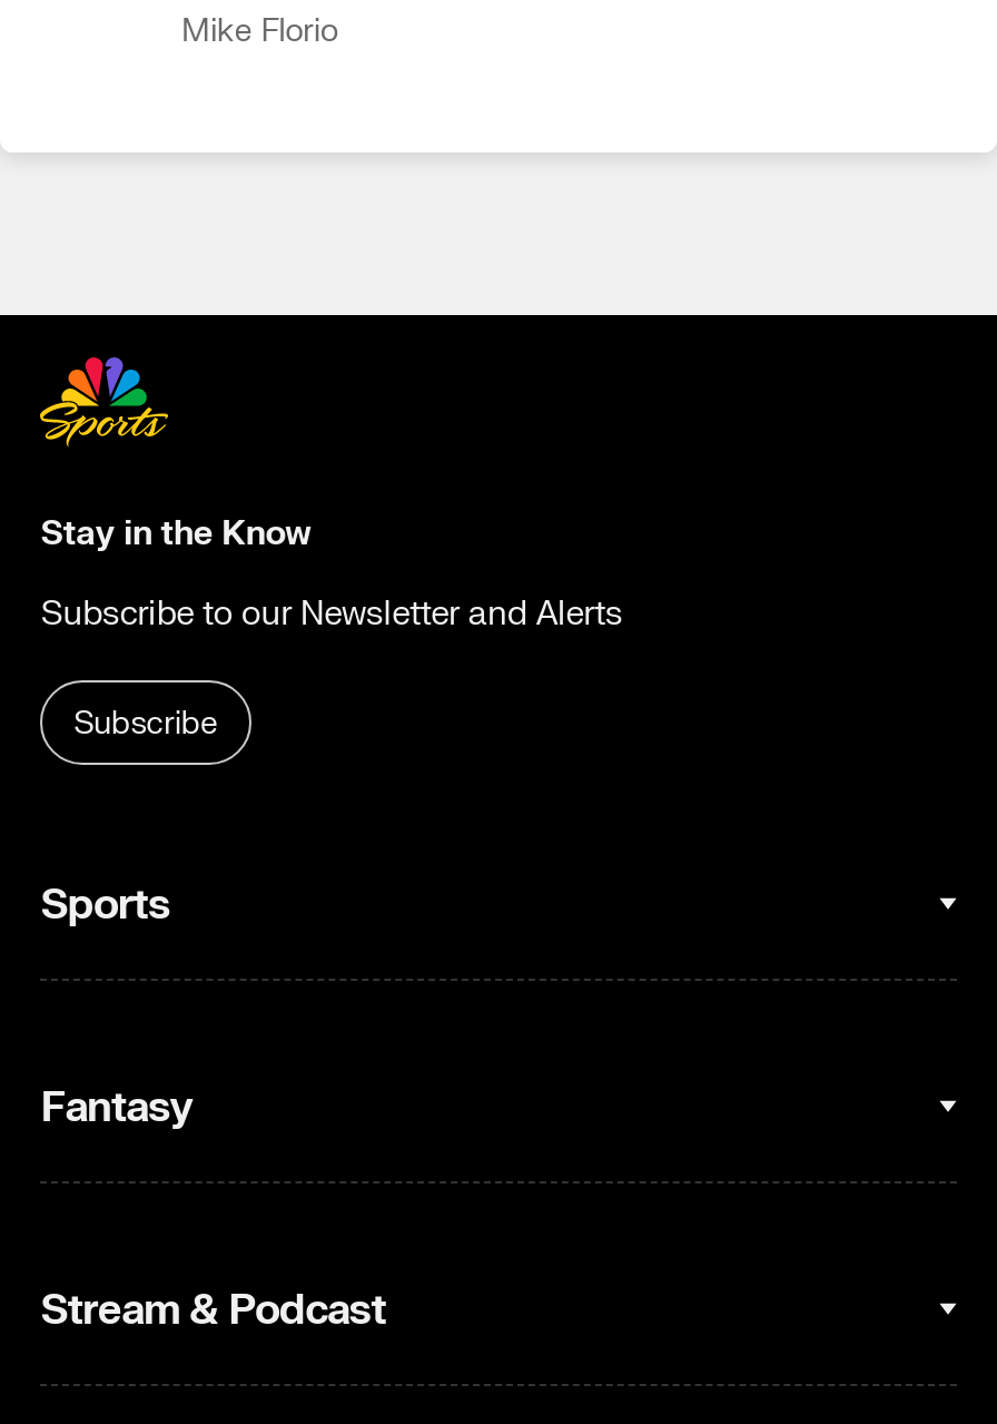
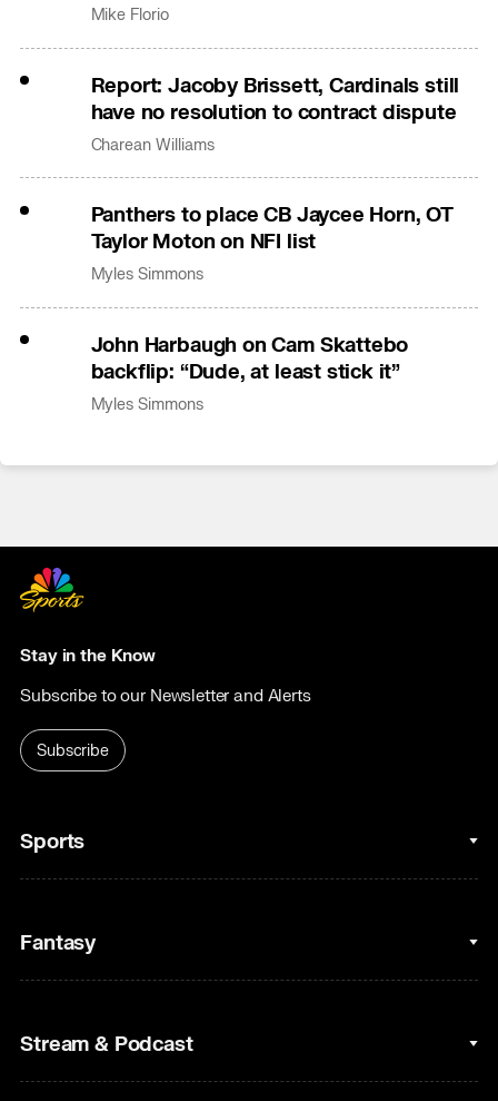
none -> [91,72,459,414] Report: Jacoby Brissett, Cardinals still | have no resolution to contract dispute | Charean Williams | Panthers to place CB Jaycee Horn, OT | Taylor Moton on NFI list | Myles Simmons | John Harbaugh on Cam Skattebo | backflip: “Dude, at least stick it” | Myles Simmons

